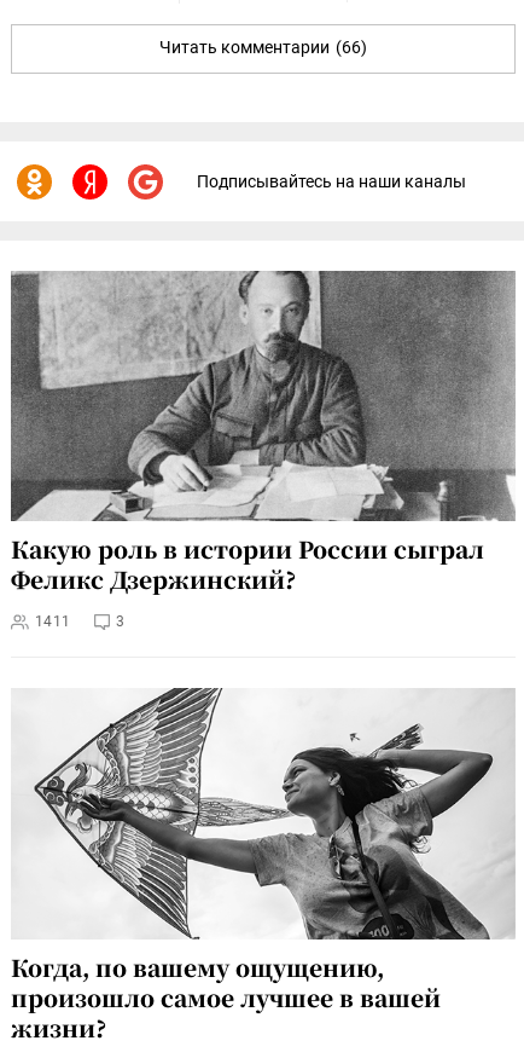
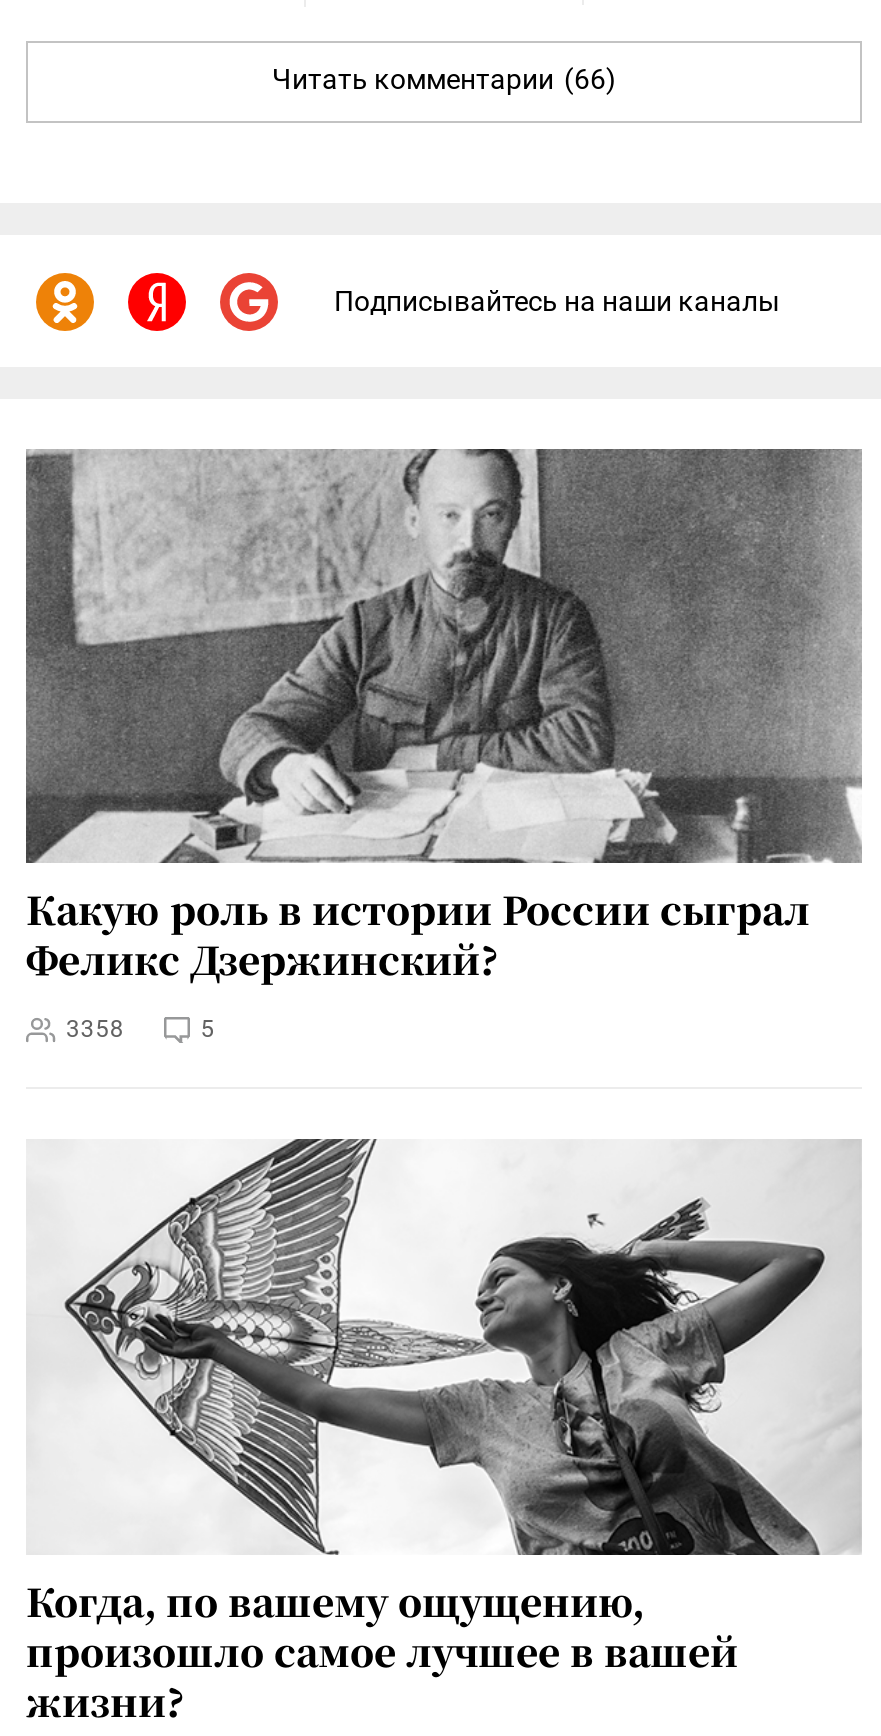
[35,613,70,630] 1411 -> [66,1015,124,1043] 3358
[116,613,125,630] 3 -> [200,1015,215,1043] 5

